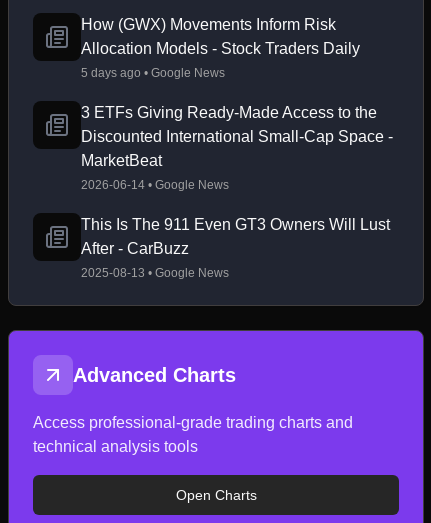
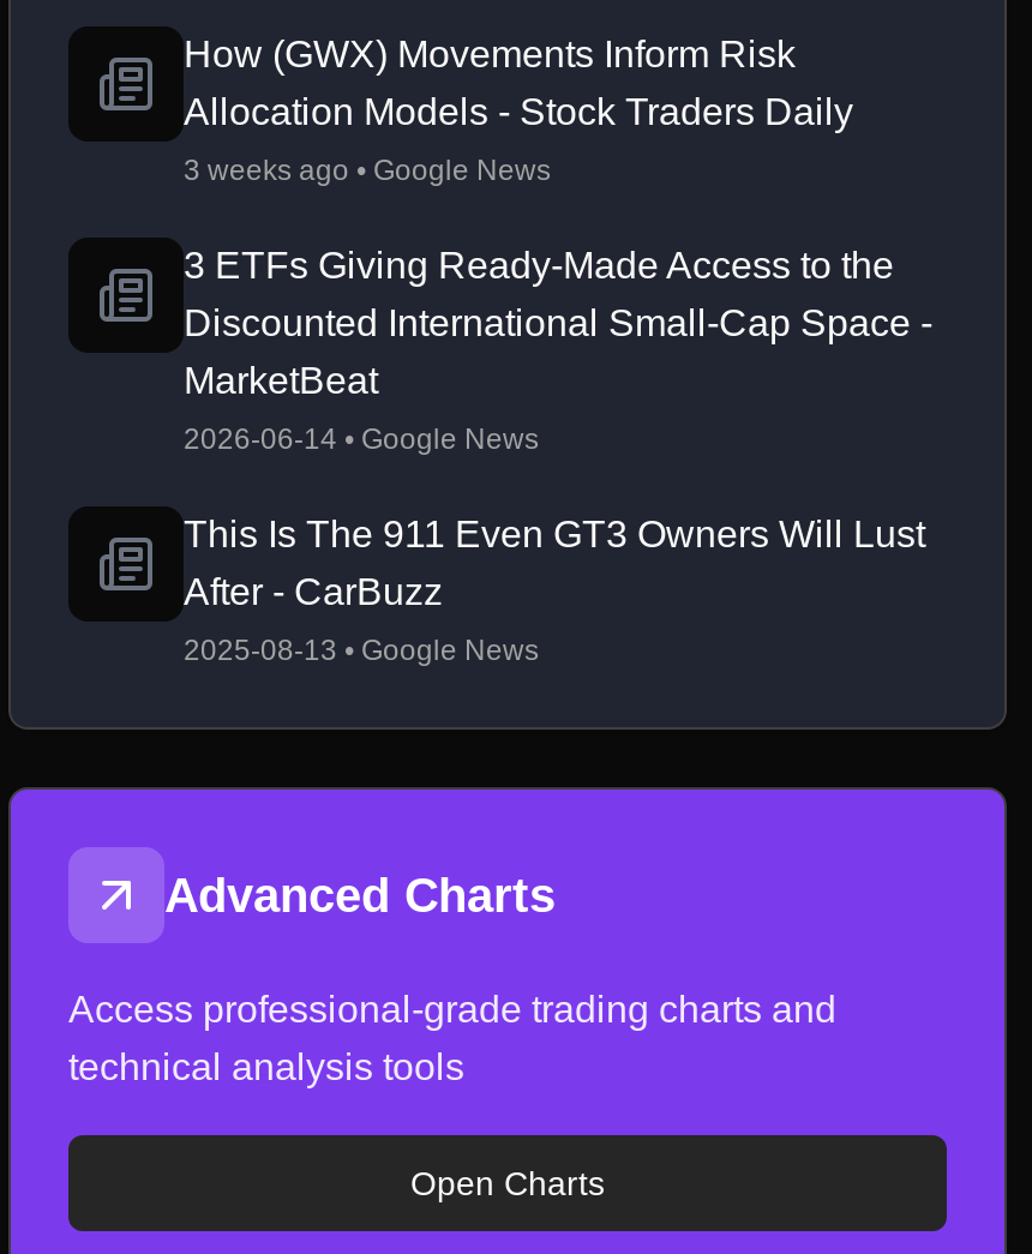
[81,66,225,80] 5 days ago • Google News -> [184,154,551,187] 3 weeks ago • Google News

